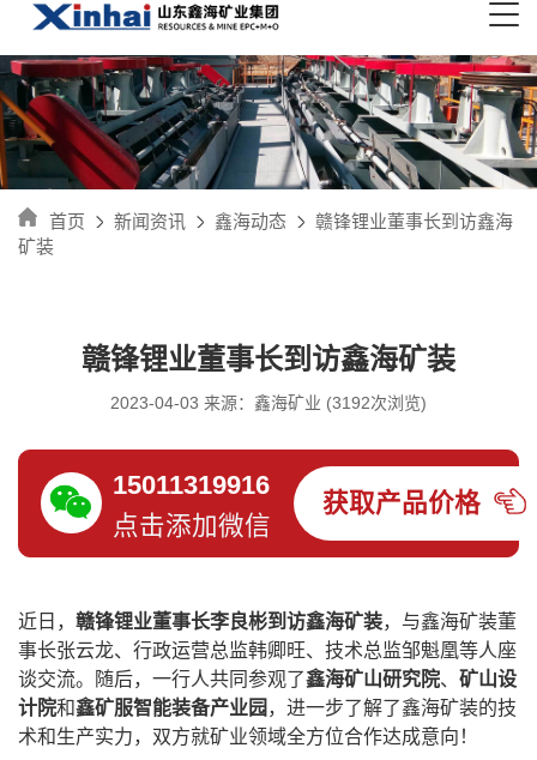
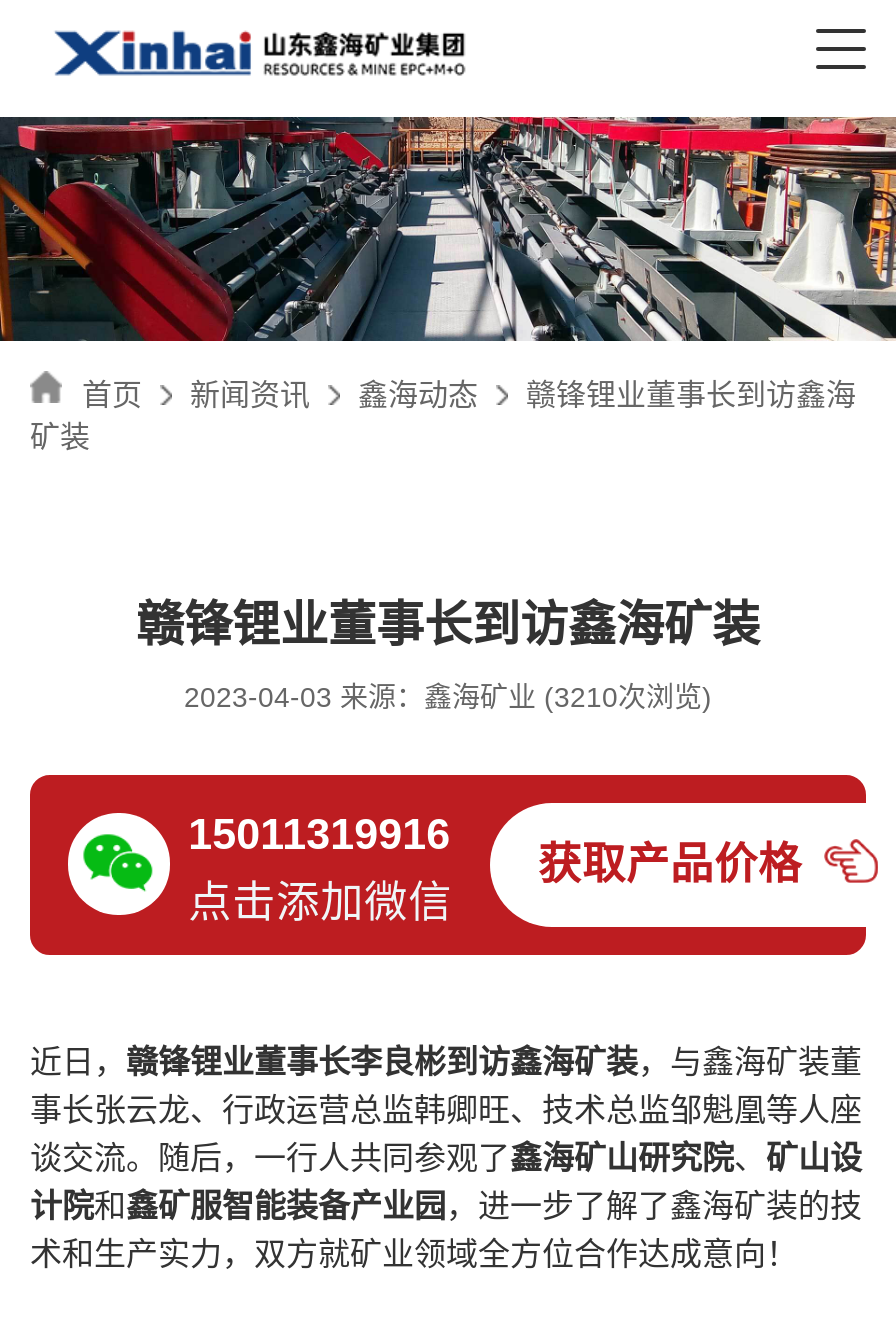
[110,394,427,413] 2023-04-03 来源：鑫海矿业 (3192次浏览) -> [184,682,712,714] 2023-04-03 来源：鑫海矿业 (3210次浏览)

